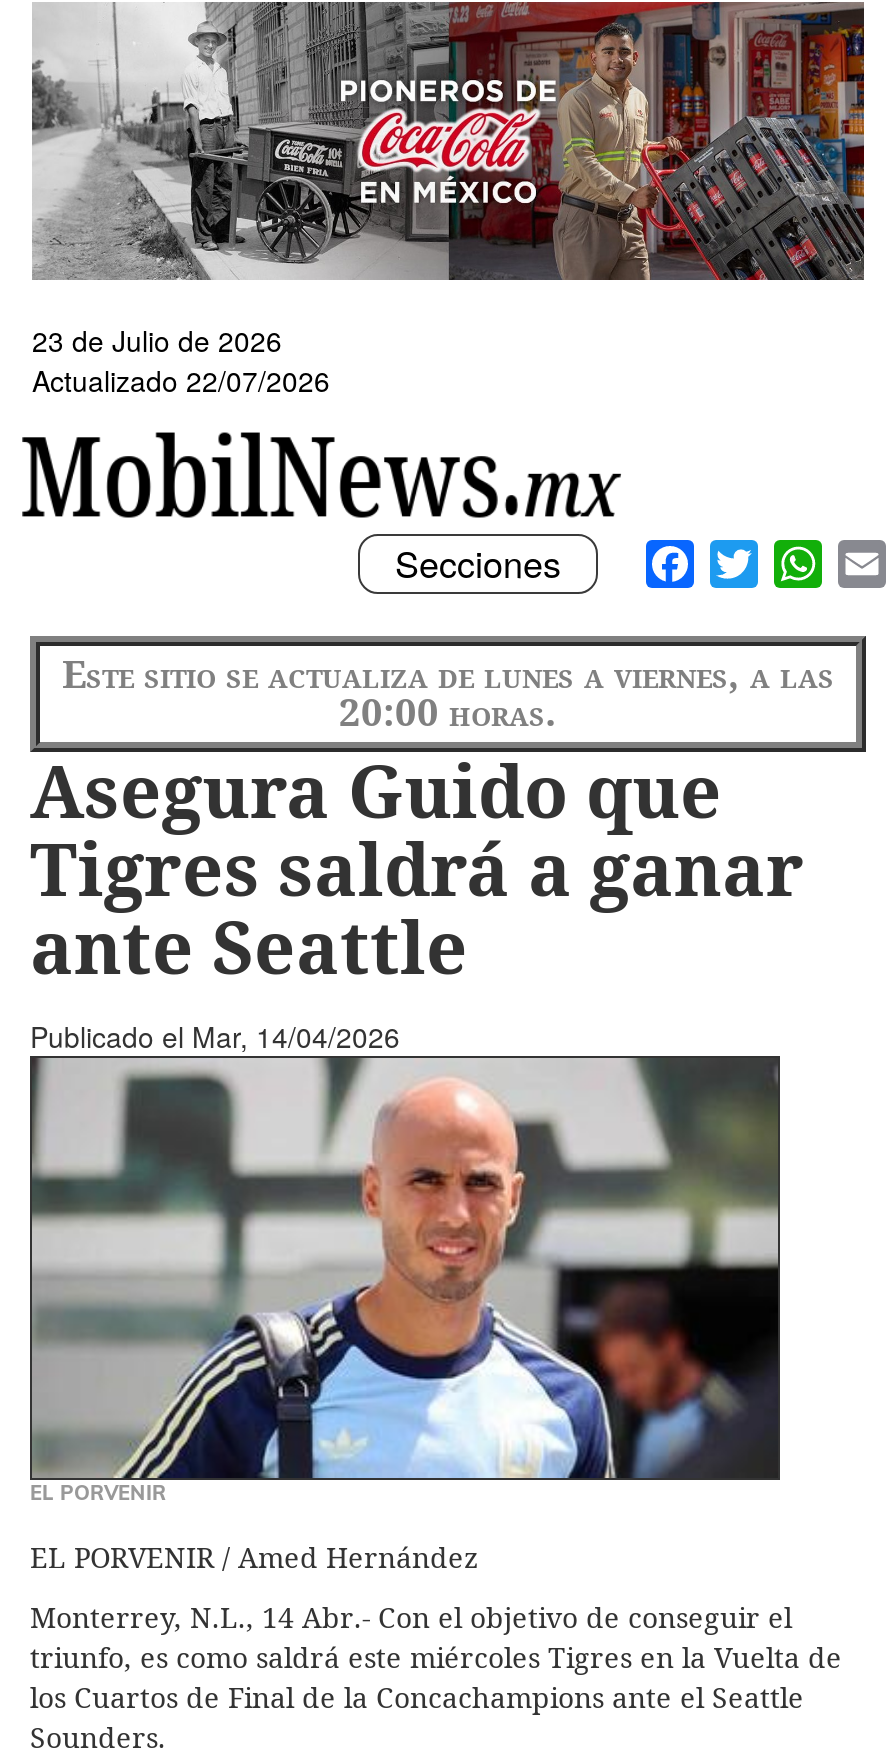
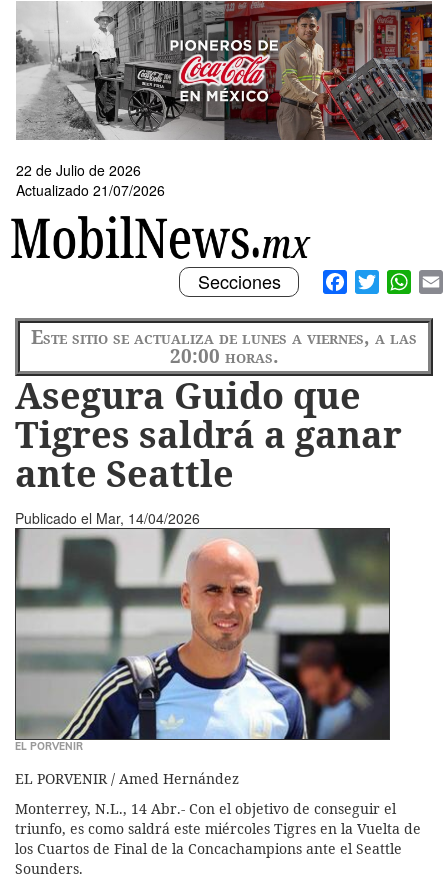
[32,319,282,359] 23 de Julio de 2026 -> [16,160,141,180] 22 de Julio de 2026
[32,359,330,399] Actualizado 22/07/2026 -> [16,180,165,200] Actualizado 21/07/2026

